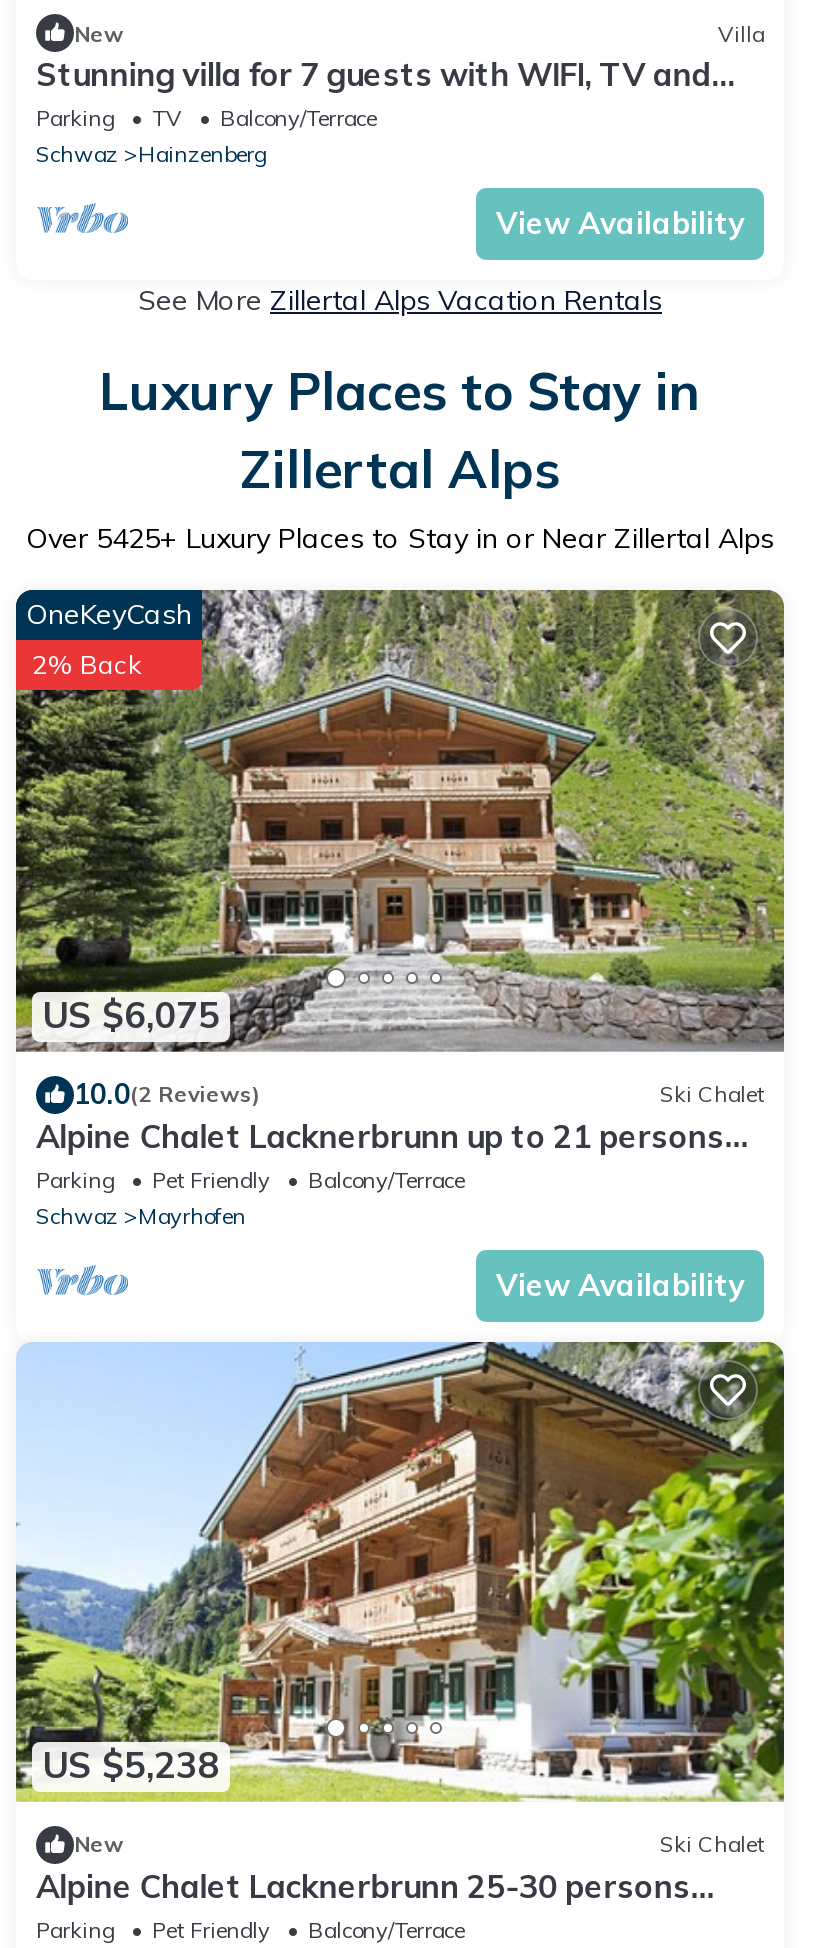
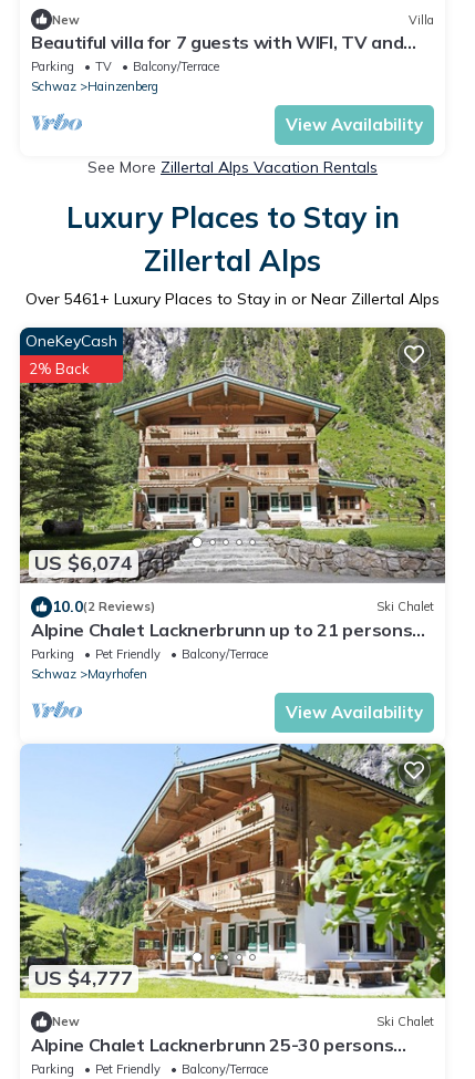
[36,54,711,94] Stunning villa for 7 guests with WIFI, TV and -> [31,31,403,53] Beautiful villa for 7 guests with WIFI, TV and
[26,520,774,556] Over 5425+ Luxury Places to Stay in or Near Zillertal Alps -> [25,289,440,309] Over 5461+ Luxury Places to Stay in or Near Zillertal Alps
[42,992,220,1038] US $6,075 -> [34,550,133,575] US $6,074
[42,1743,220,1789] US $5,238 -> [34,965,133,991] US $4,777

